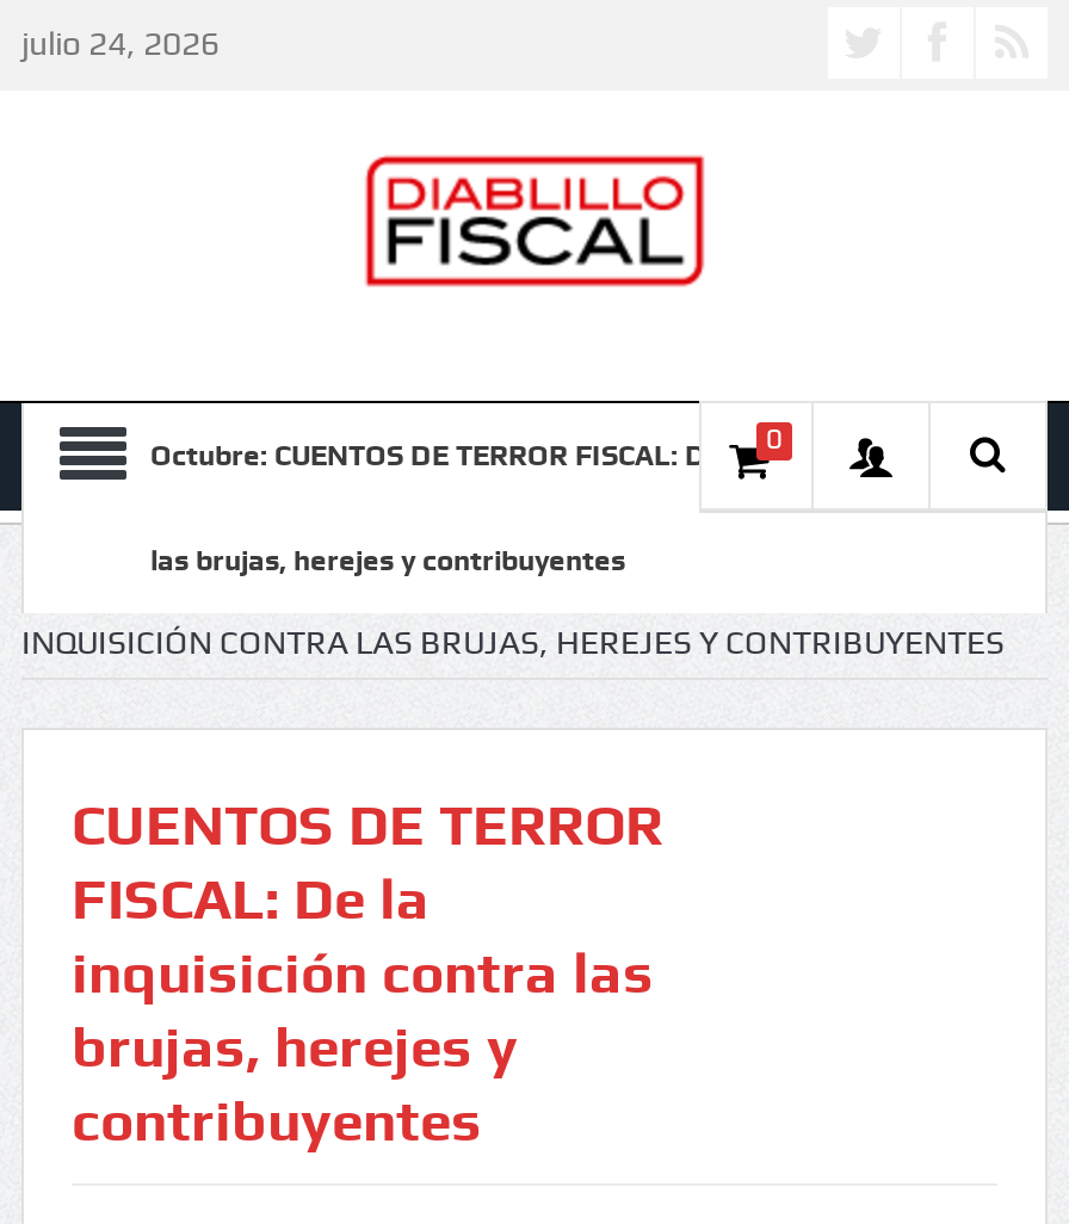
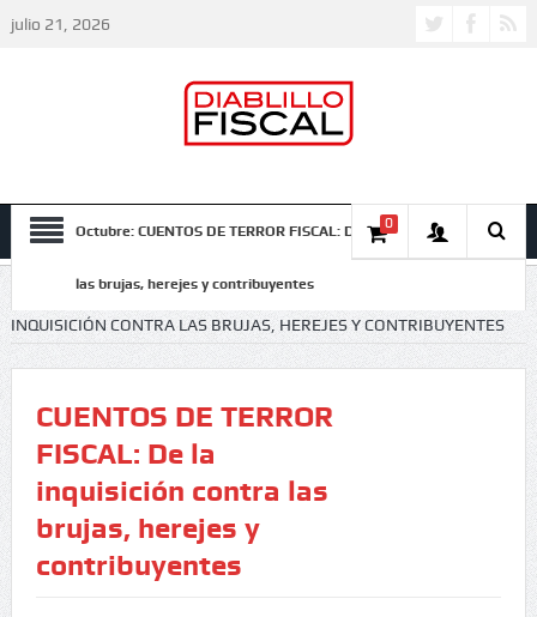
[21,24,220,62] julio 24, 2026 -> [11,14,110,34] julio 21, 2026

